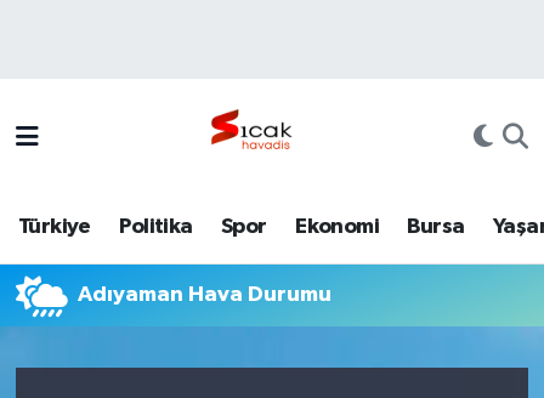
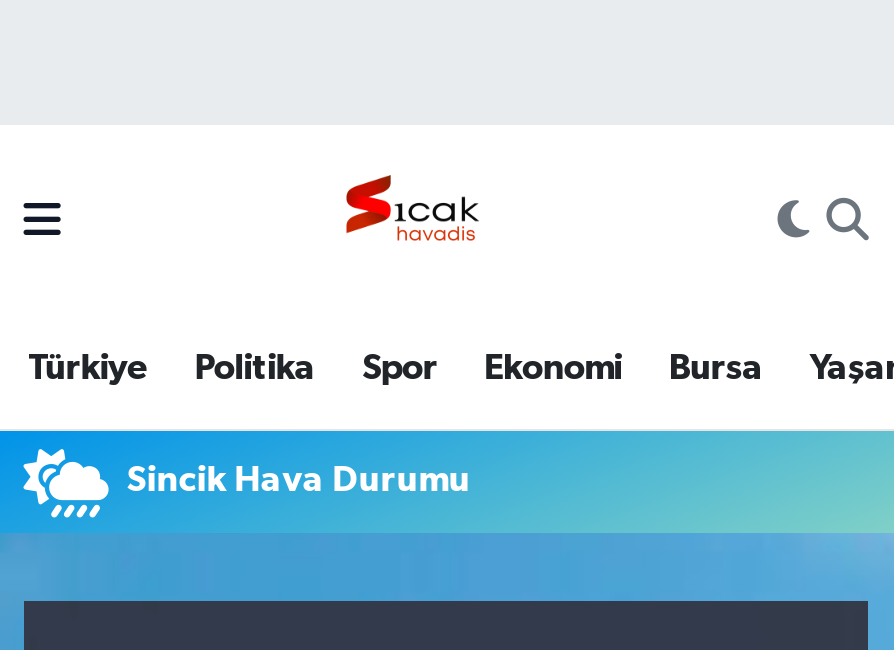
[78,284,332,306] Adıyaman Hava Durumu -> [126,463,470,499] Sincik Hava Durumu

